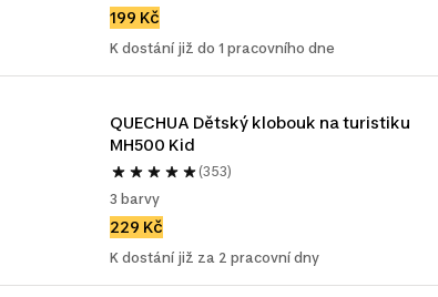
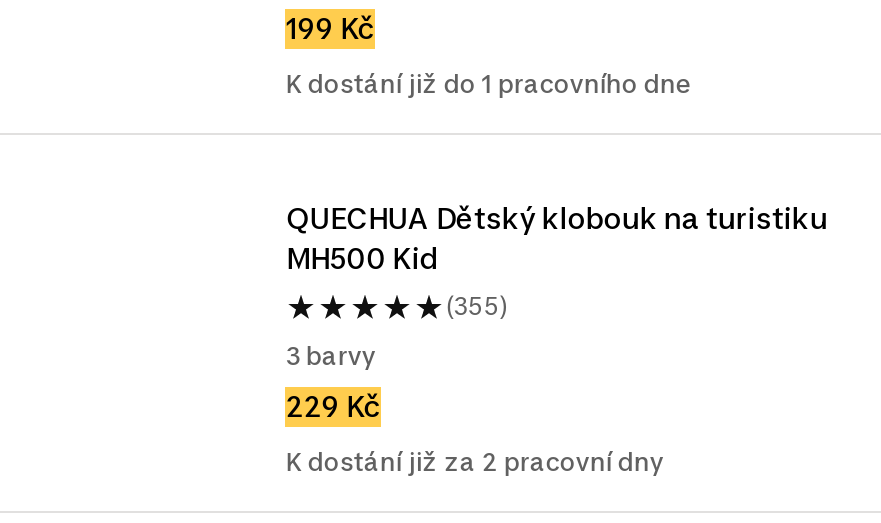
[199,163,232,180] (353) -> [446,291,508,321] (355)

